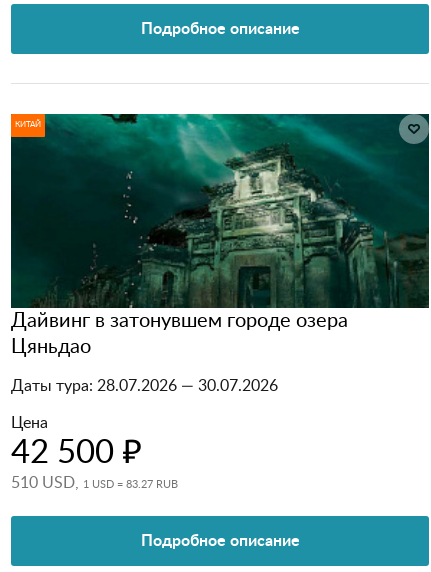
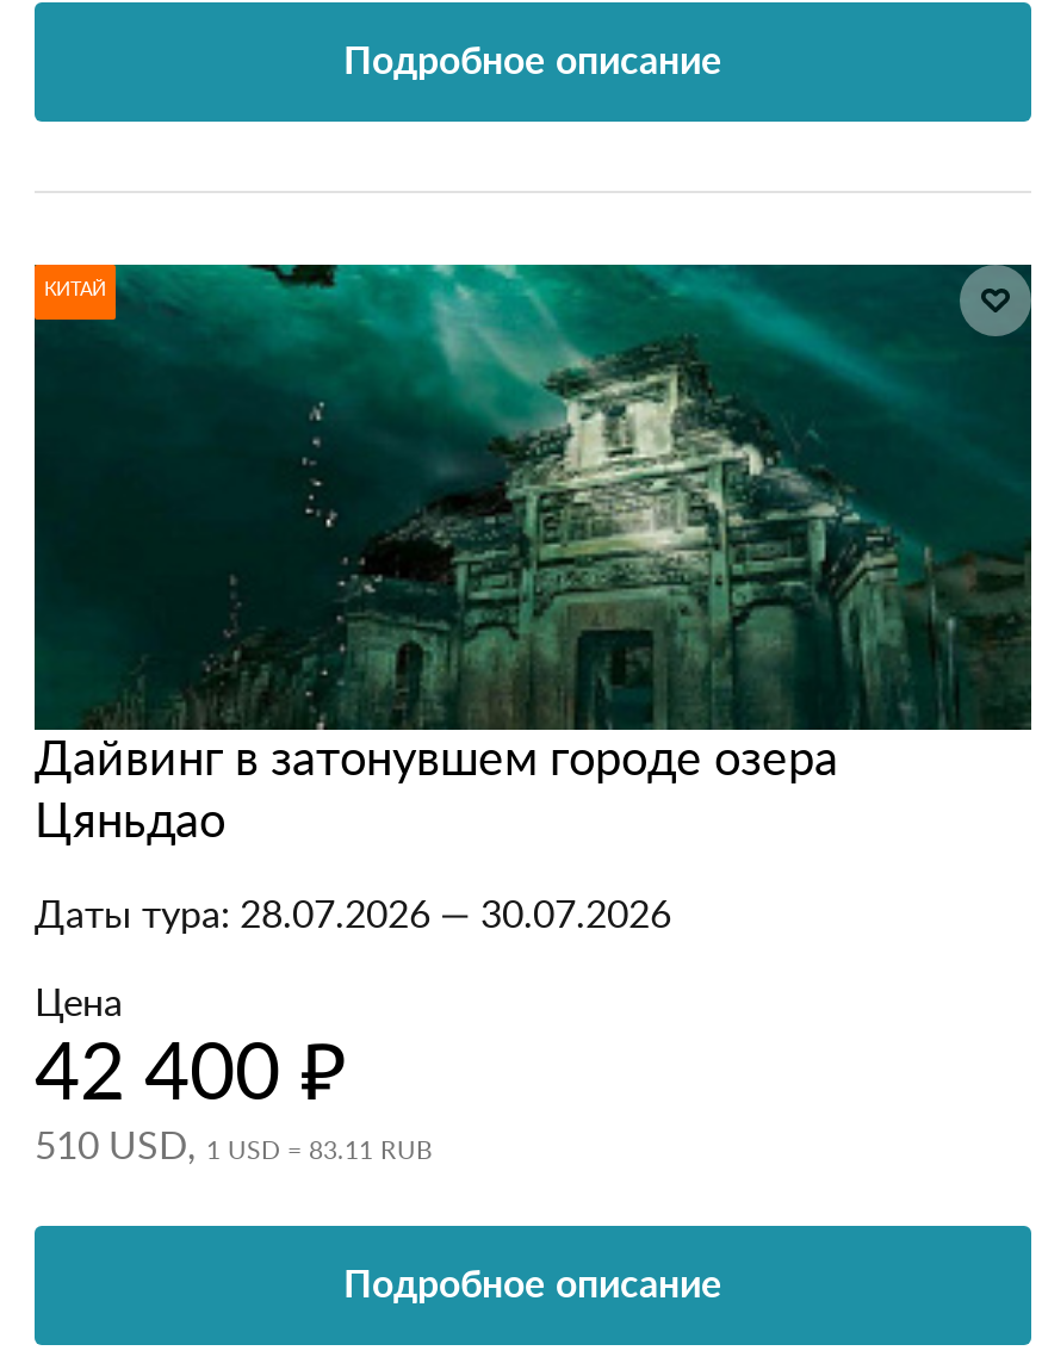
[11,436,142,469] 42 500 ₽ -> [35,1035,347,1114] 42 400 ₽
[11,475,178,491] 510 USD, 1 USD = 83.27 RUB -> [35,1128,433,1166] 510 USD, 1 USD = 83.11 RUB

